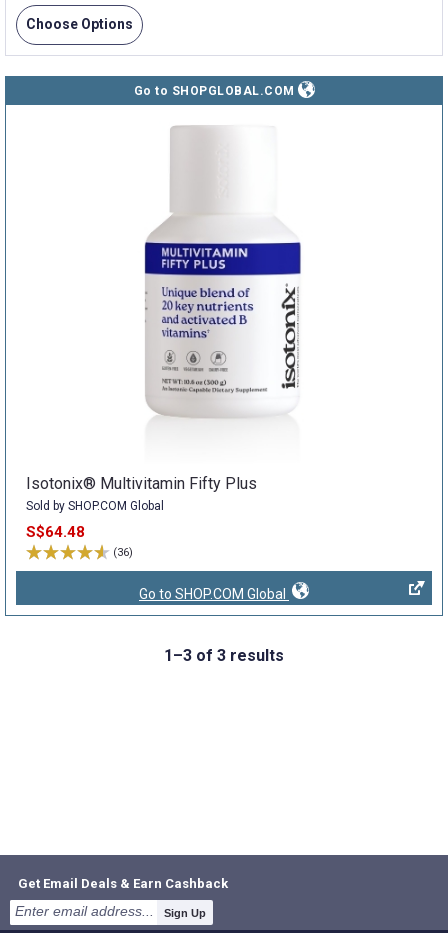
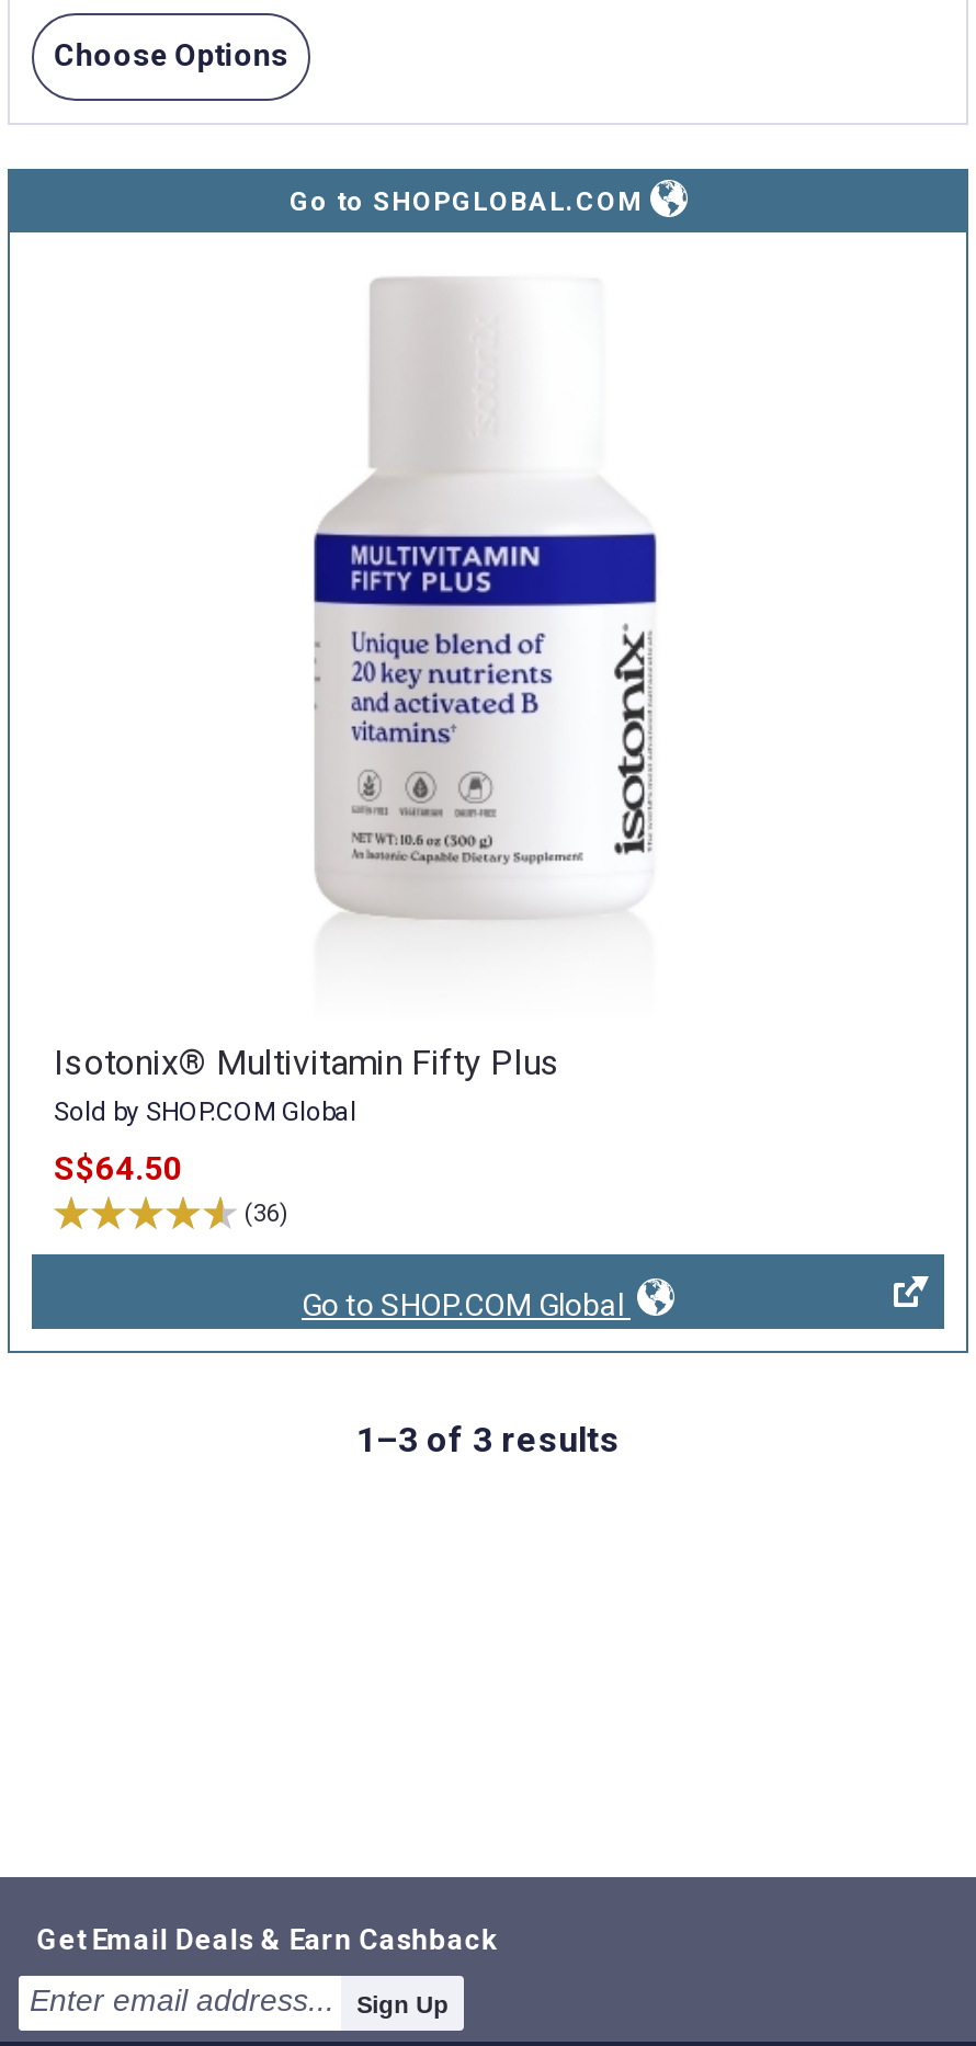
[26,522,85,540] S$64.48 -> [54,1148,183,1187] S$64.50

